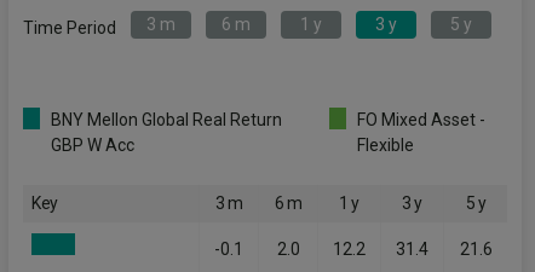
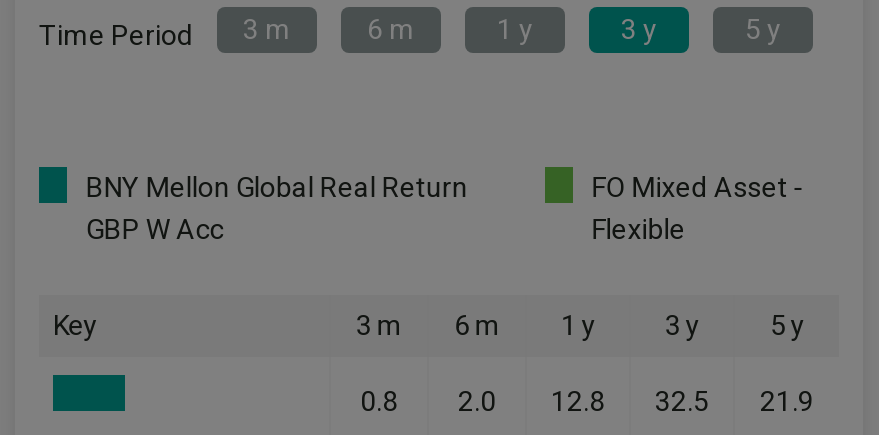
[214,239,243,259] -0.1 -> [360,385,398,417] 0.8
[333,239,366,259] 12.2 -> [551,385,605,417] 12.8
[396,239,428,259] 31.4 -> [655,385,709,417] 32.5
[459,239,492,259] 21.6 -> [760,385,814,417] 21.9

